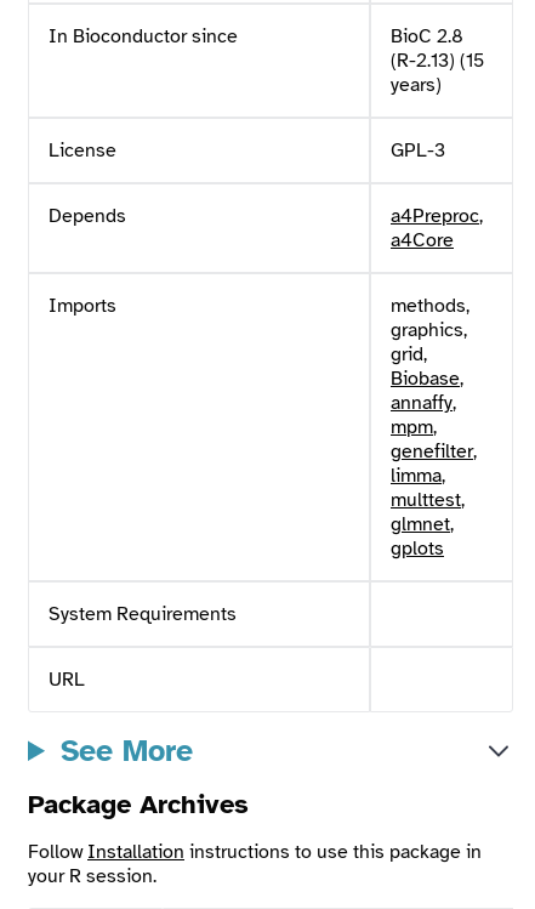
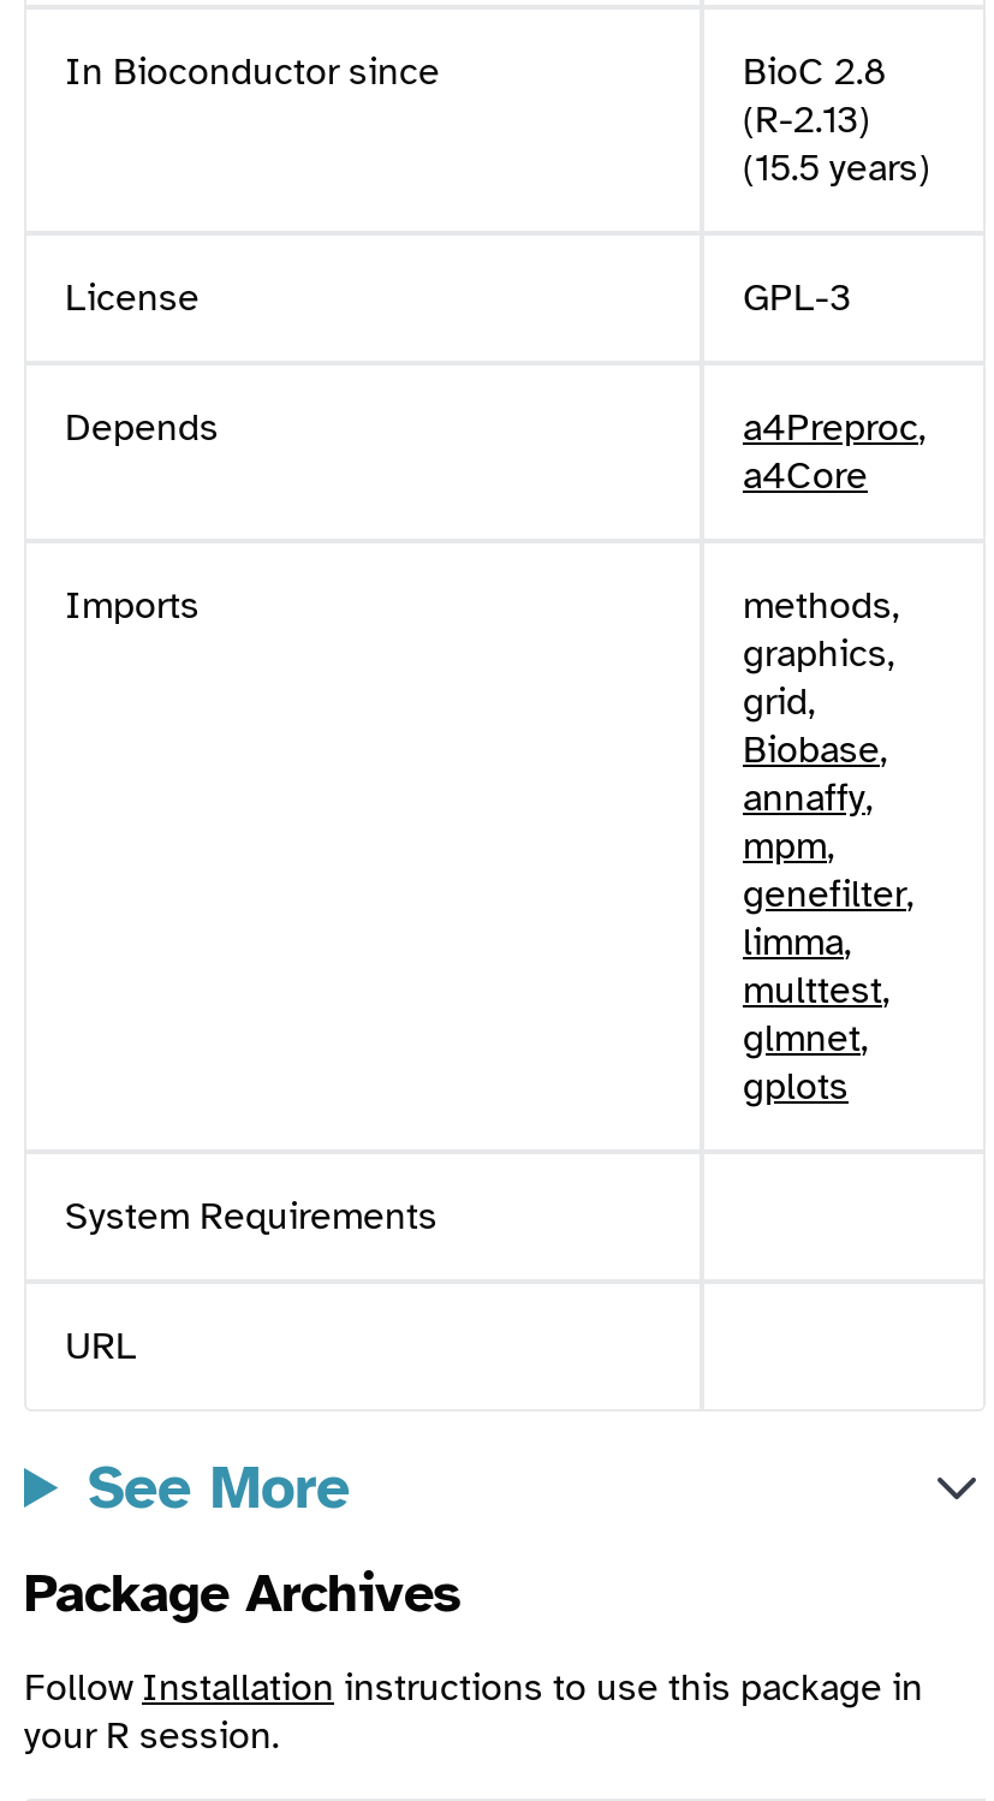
[391,49,484,97] (R-2.13) (15 | years) -> [743,96,930,192] (R-2.13) | (15.5 years)

